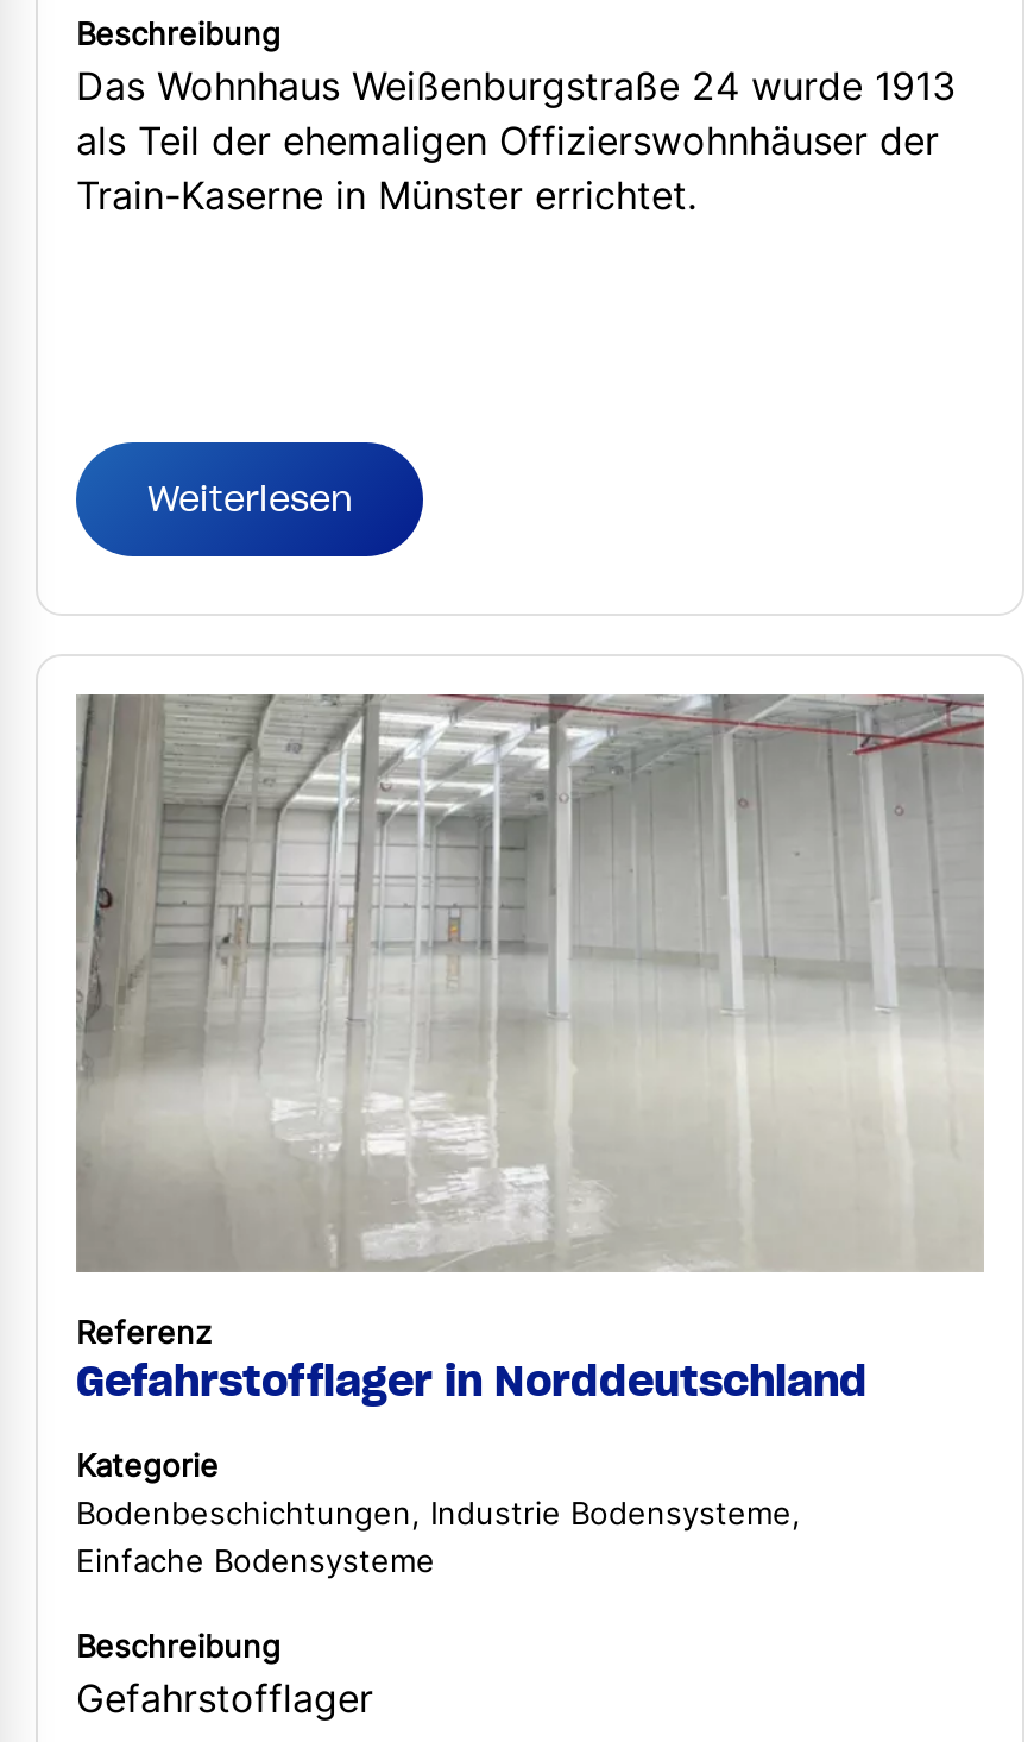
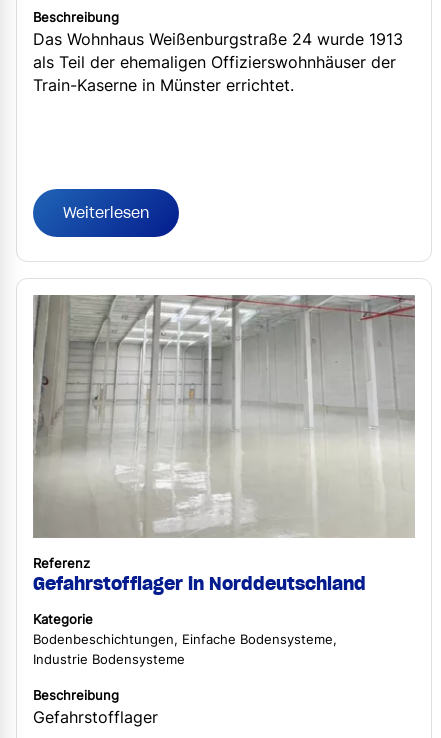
[76,1495,801,1531] Bodenbeschichtungen, Industrie Bodensysteme, -> [33,632,337,647] Bodenbeschichtungen, Einfache Bodensysteme,
[76,1543,435,1578] Einfache Bodensysteme -> [33,652,185,667] Industrie Bodensysteme

